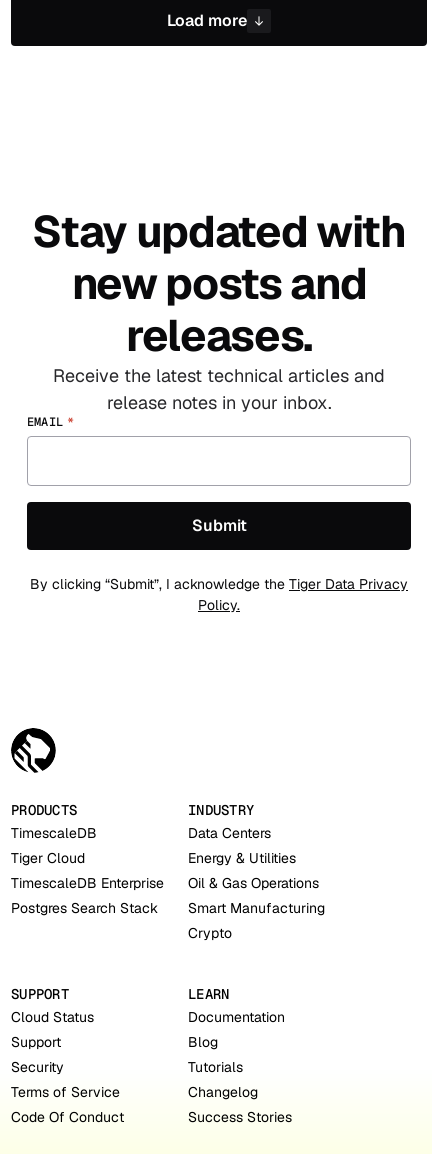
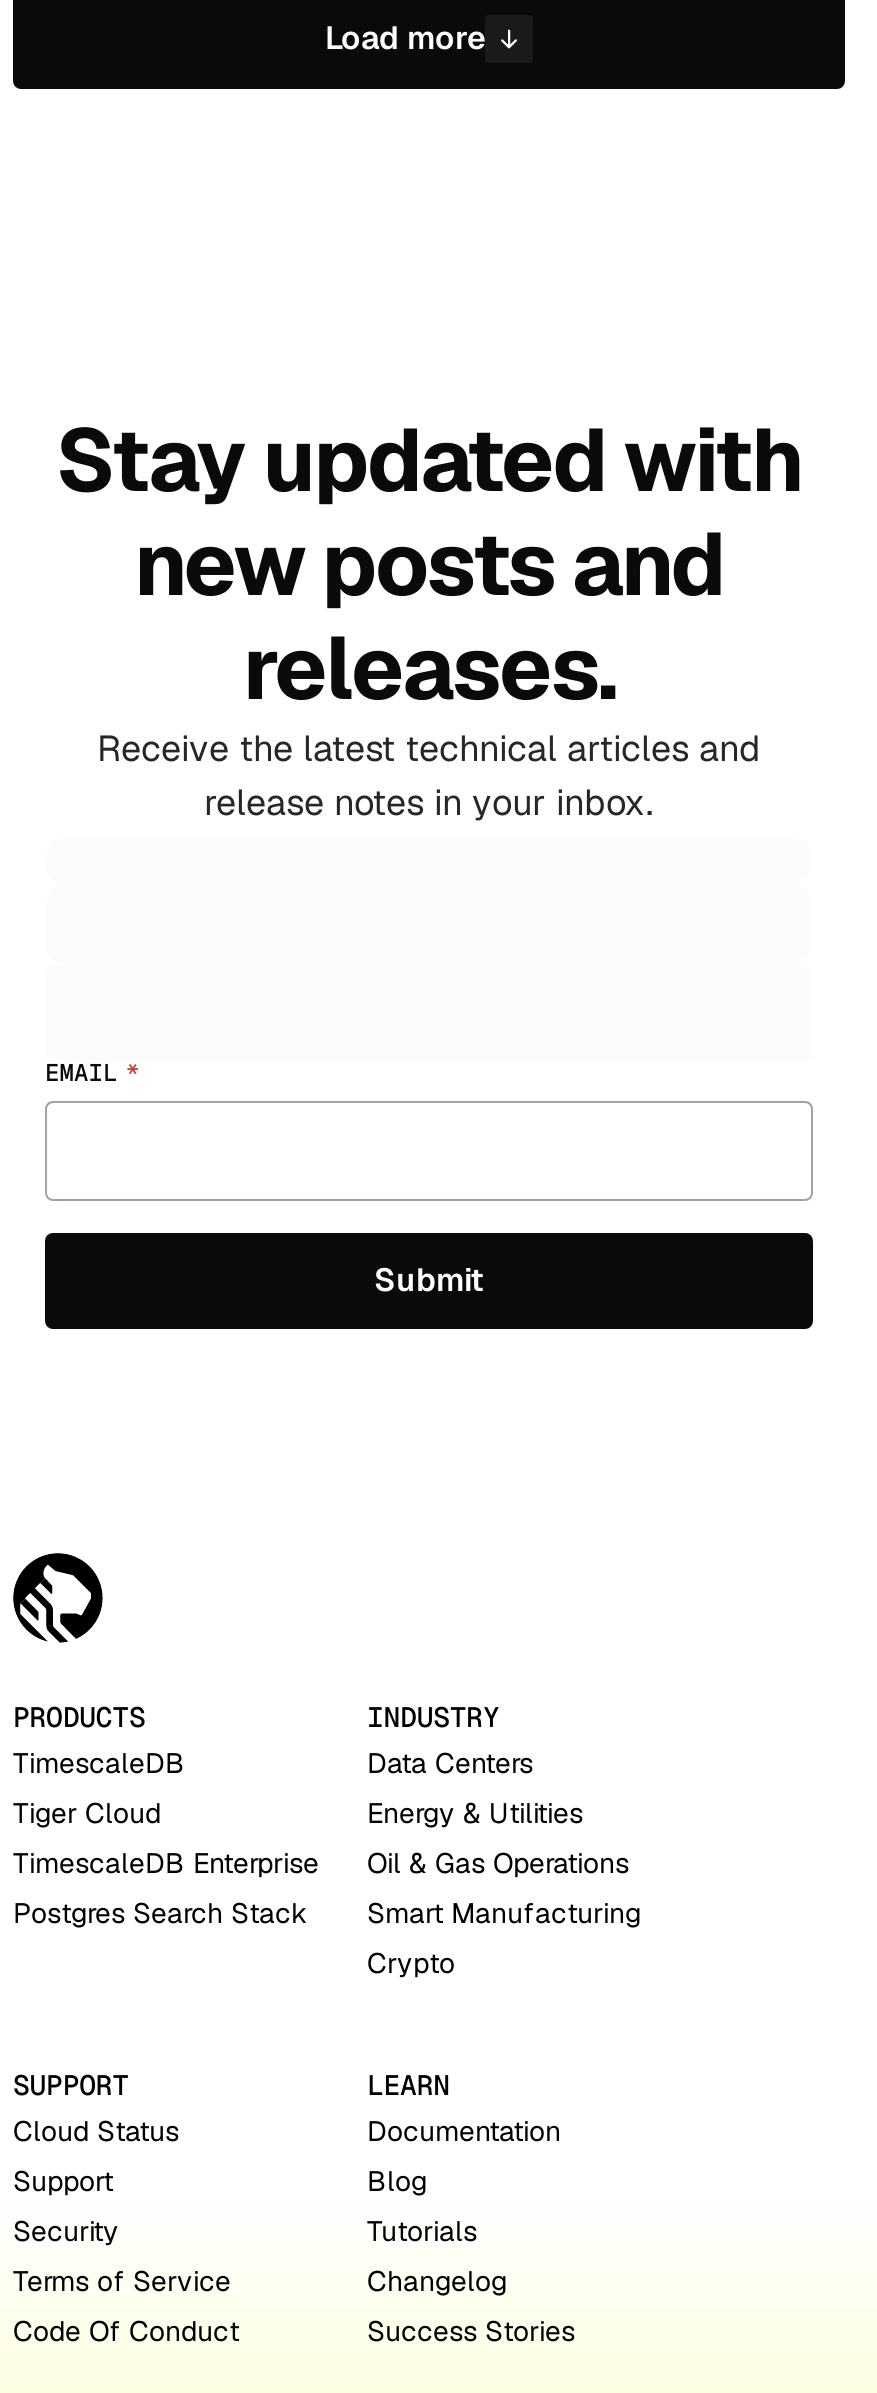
moved [27,414,74,430] -> [45,1057,140,1089]: EMAIL *
[30,575,408,614] By clicking “Submit”, I acknowledge the Tiger Data Privacy | Policy. -> none

